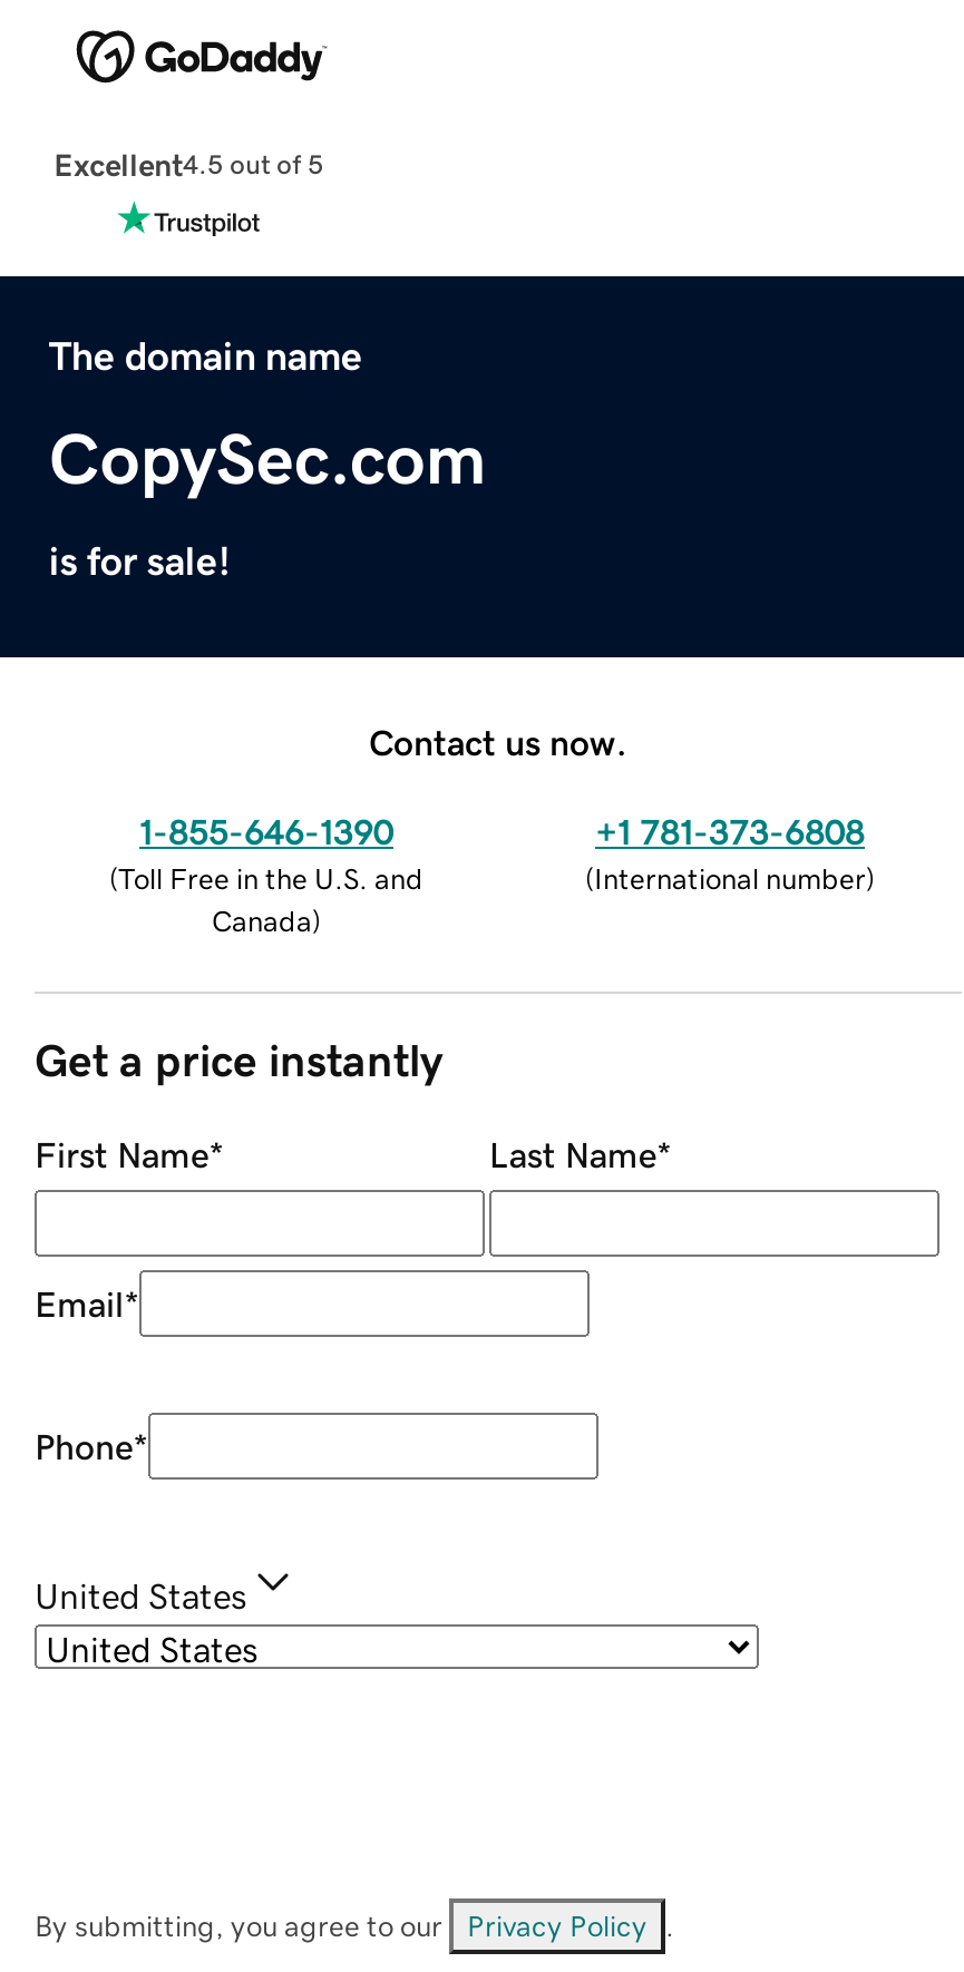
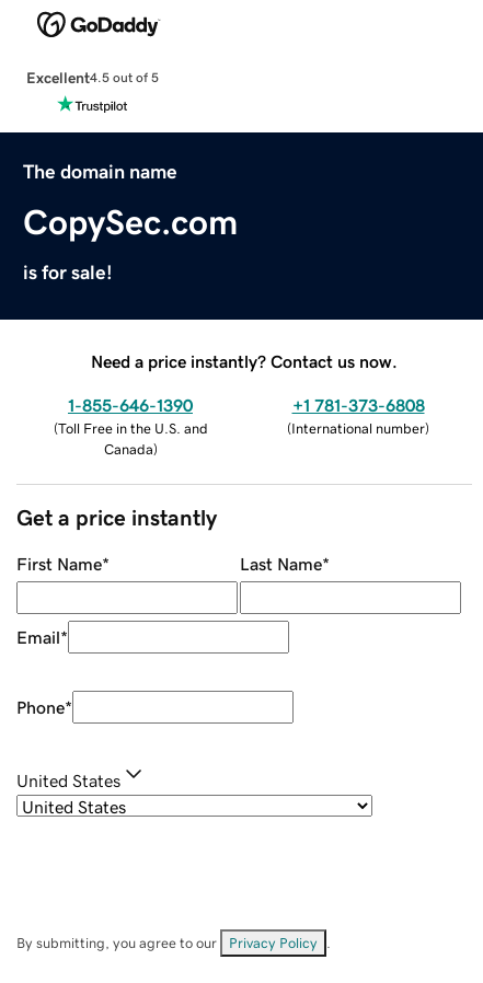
[369,723,627,759] Contact us now. -> [91,352,398,370] Need a price instantly? Contact us now.

